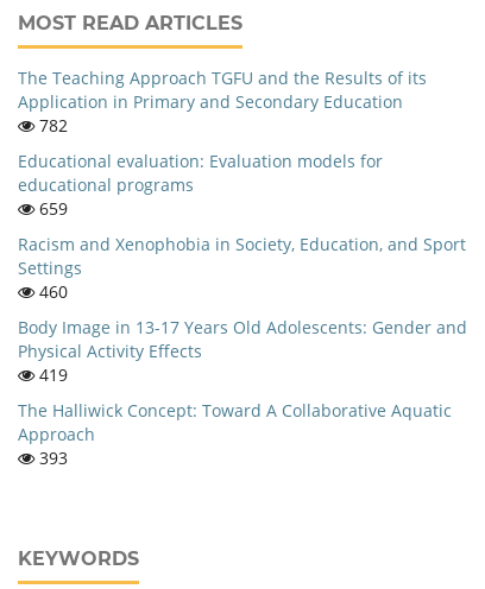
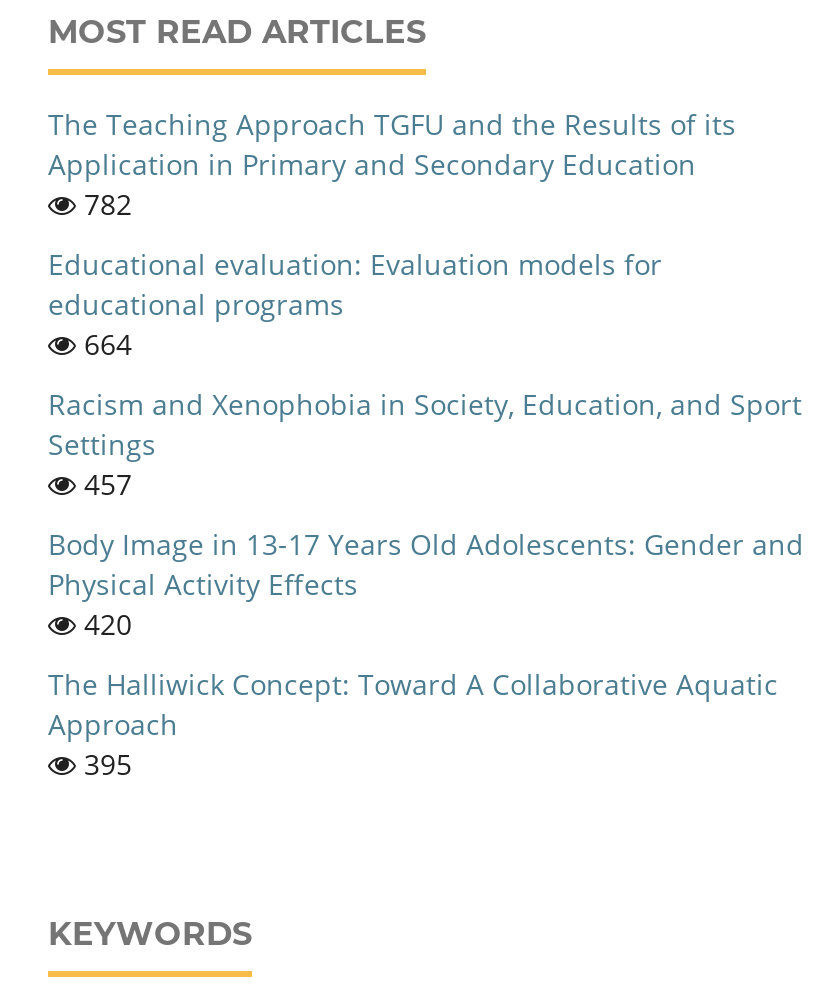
[34,197,68,219] 659 -> [76,325,132,363] 664
[34,280,68,303] 460 -> [76,465,132,503] 457
[34,363,68,386] 419 -> [76,604,132,642] 420
[34,446,68,469] 393 -> [76,744,132,782] 395

